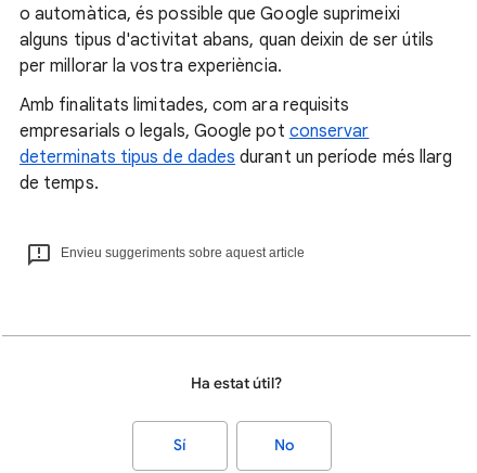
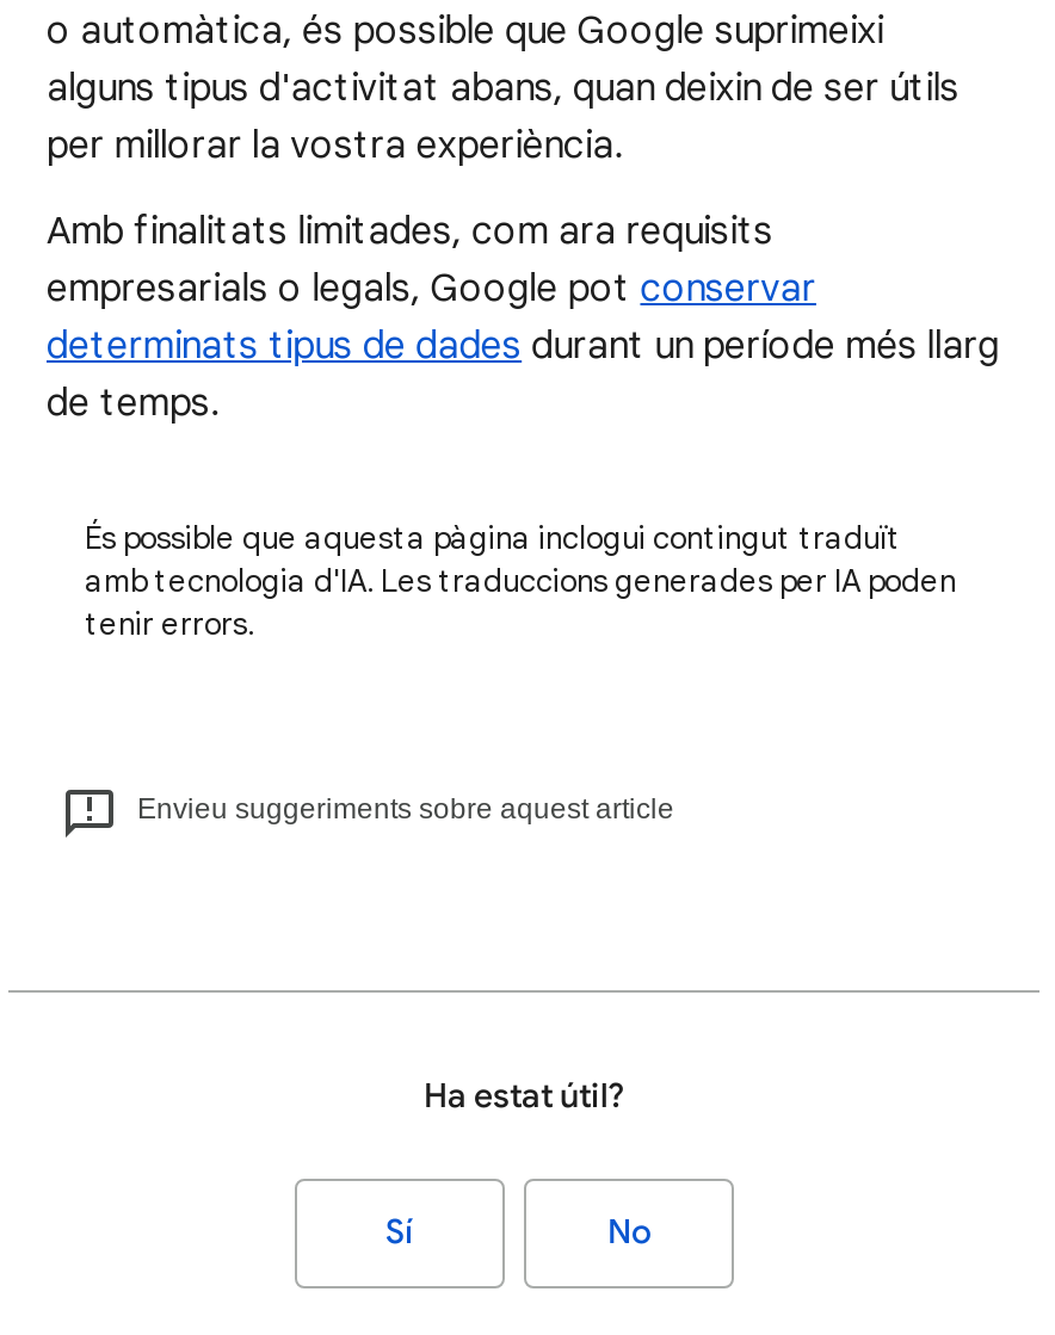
none -> [85,518,956,644] És possible que aquesta pàgina inclogui contingut traduït | amb tecnologia d'IA. Les traduccions generades per IA poden | tenir errors.

